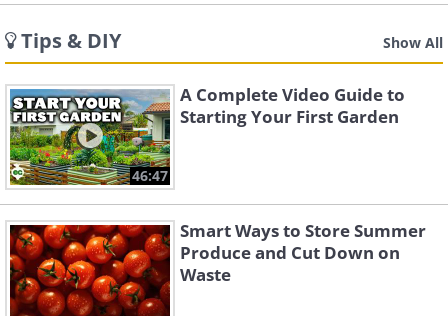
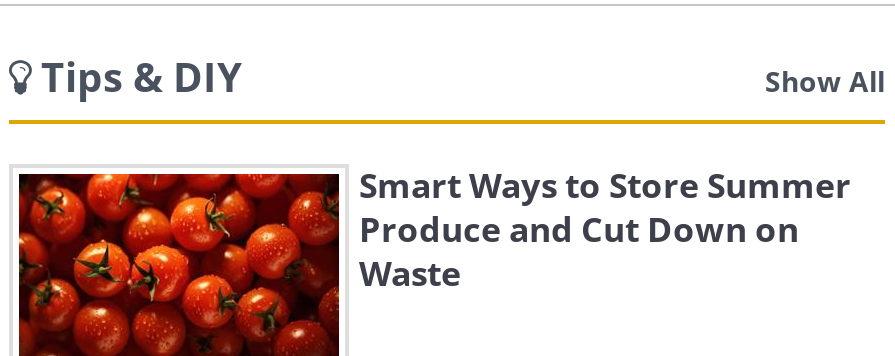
[9,88,171,186] [image] | 46:47 -> none
[180,83,405,128] A Complete Video Guide to | Starting Your First Garden -> none

